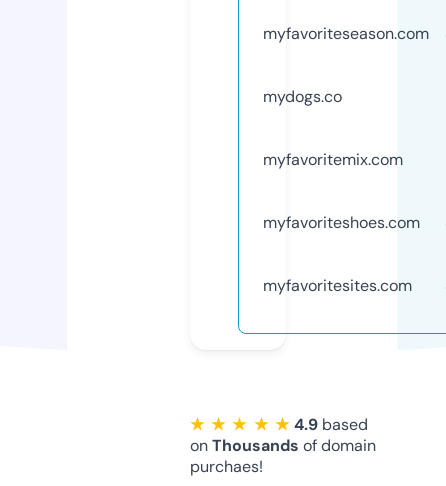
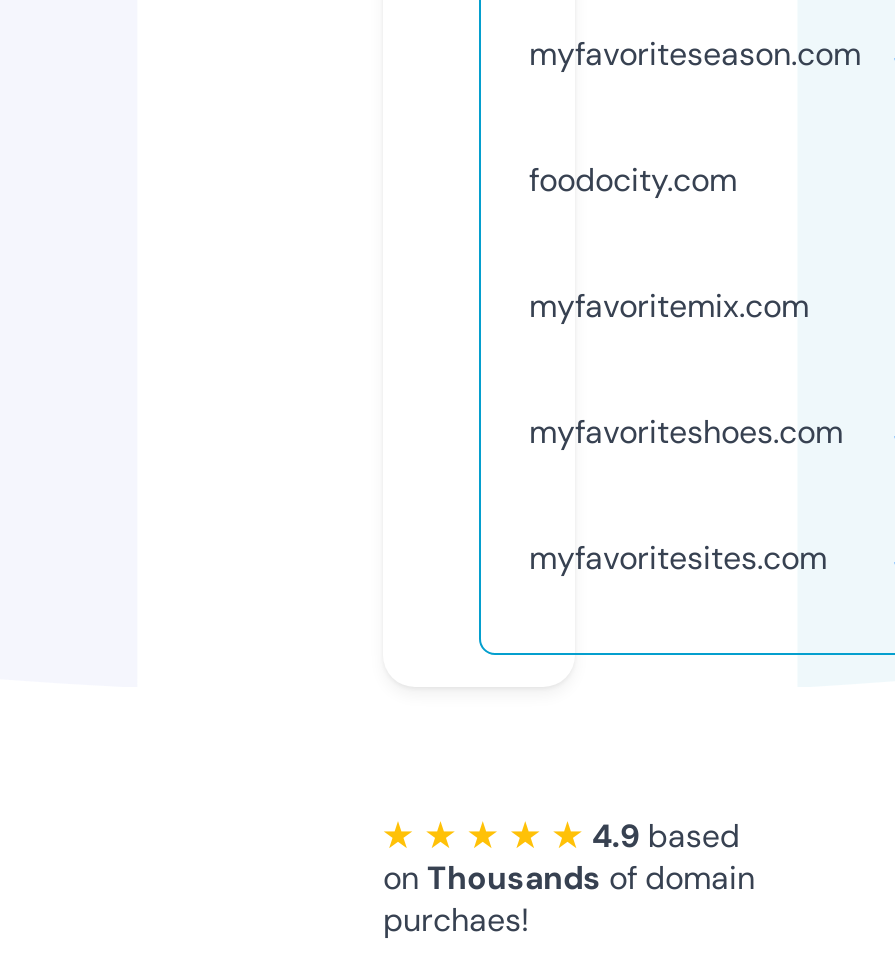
[263,86,342,107] mydogs.co -> [529,159,737,201] foodocity.com

